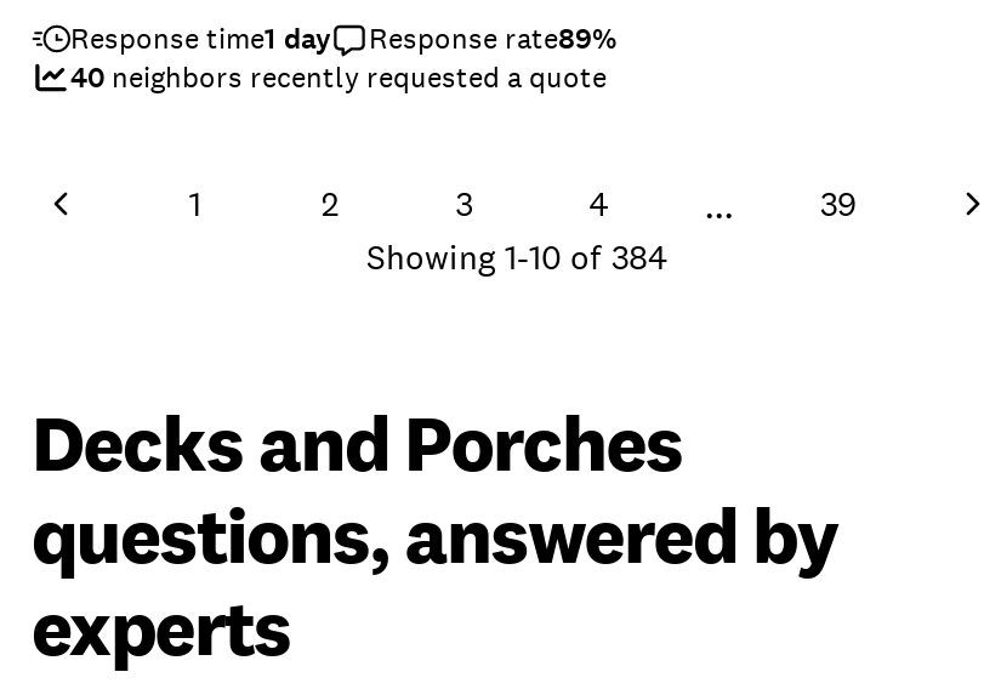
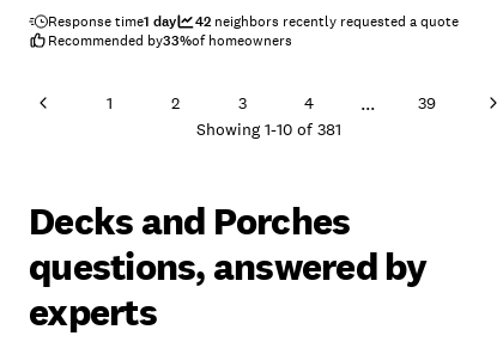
[70,19,616,97] Response rate89% | 40 neighbors recently requested a quote -> [48,12,459,50] 42 neighbors recently requested a quote | Recommended by33%of homeowners
[366,235,667,279] Showing 1-10 of 384 -> [196,118,341,140] Showing 1-10 of 381

